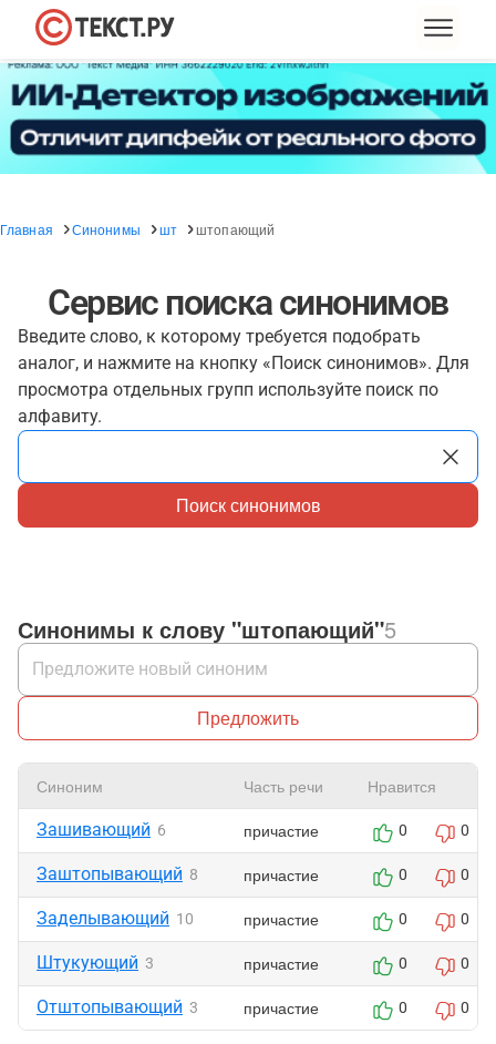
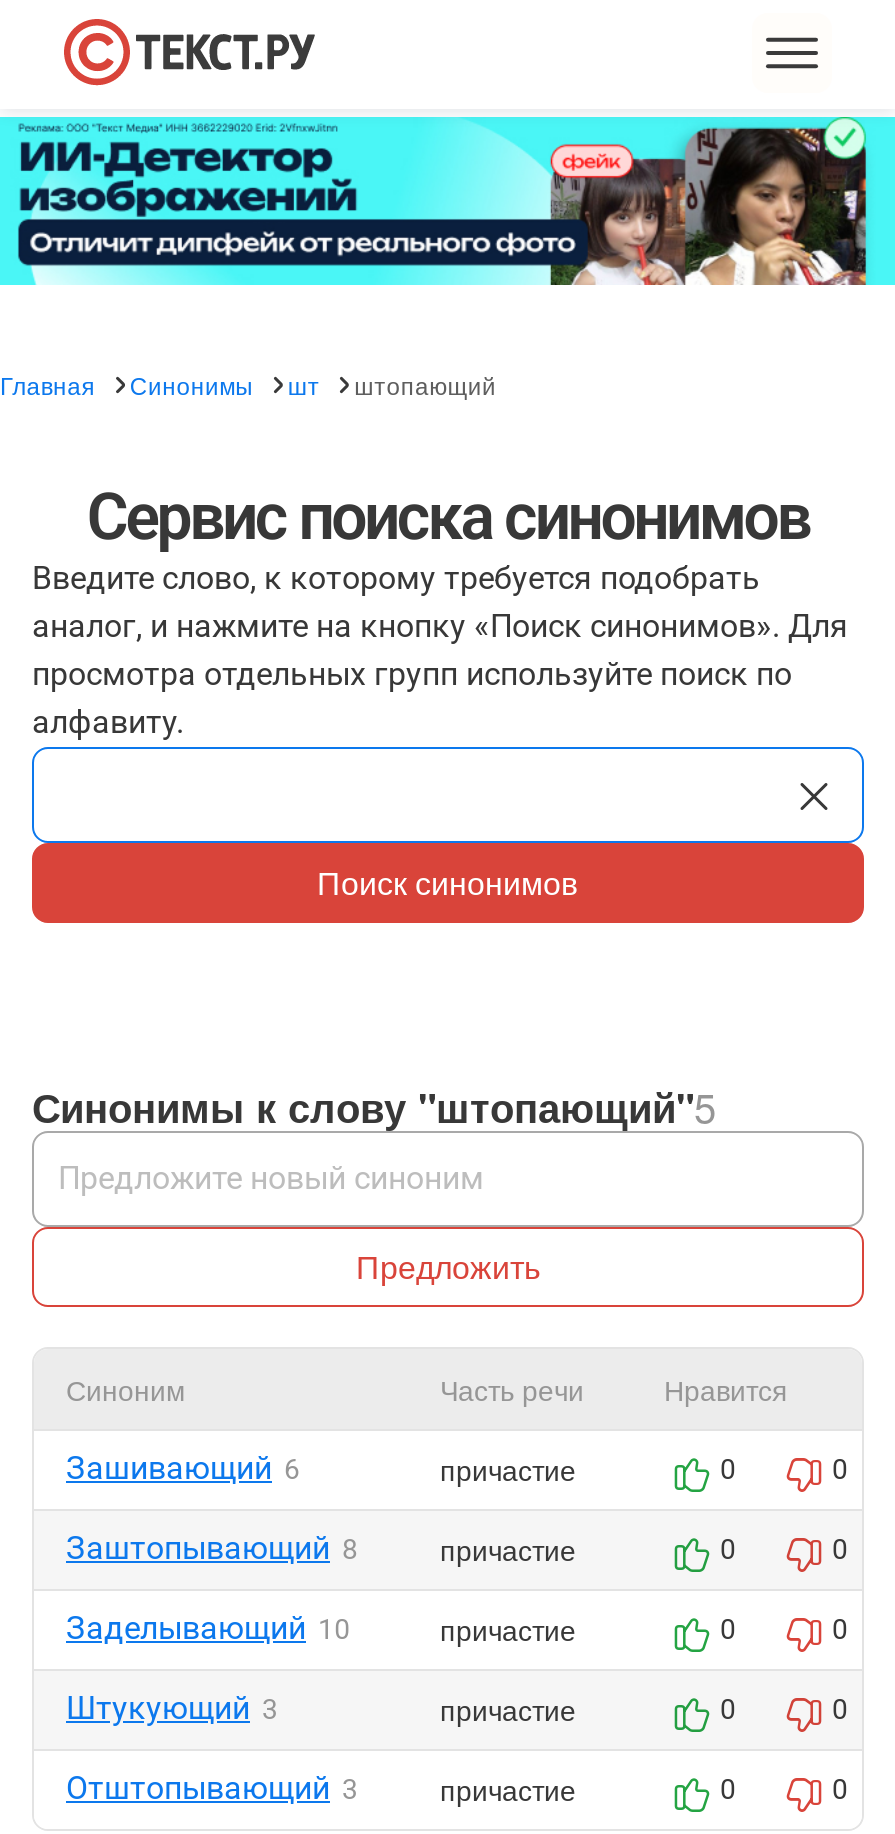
[3,62,489,175] [image] -> [6,115,878,287] [image]

